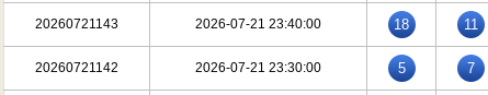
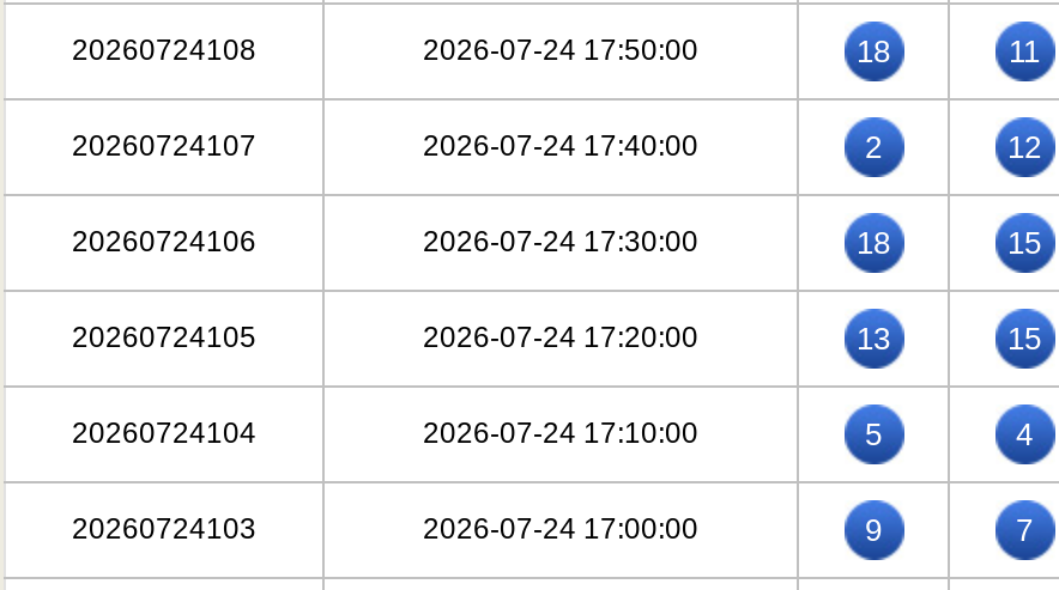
[35,16,118,32] 20260721143 -> [72,34,256,67] 20260724108
[195,16,321,32] 2026-07-21 23:40:00 -> [423,34,698,67] 2026-07-24 17:50:00
[35,60,321,75] 20260721142 | 2026-07-21 23:30:00 -> [72,129,1041,450] 20260724107 | 2026-07-24 17:40:00 | 2 | 12 | 20260724106 | 2026-07-24 17:30:00 | 18 | 15 | 20260724105 | 2026-07-24 17:20:00 | 13 | 15 | 20260724104 | 2026-07-24 17:10:00
none -> [72,416,1033,548] 4 | 20260724103 | 2026-07-24 17:00:00 | 9

